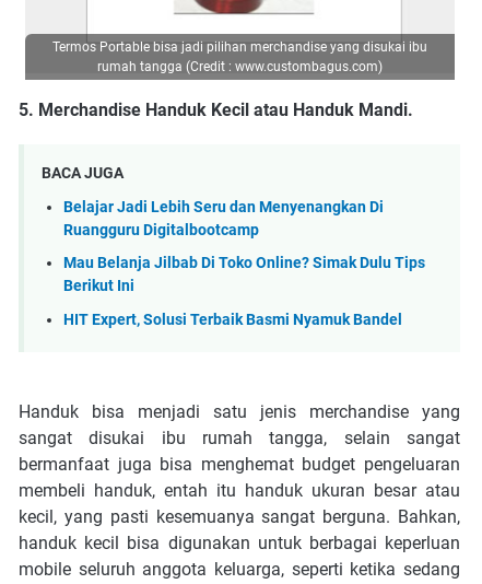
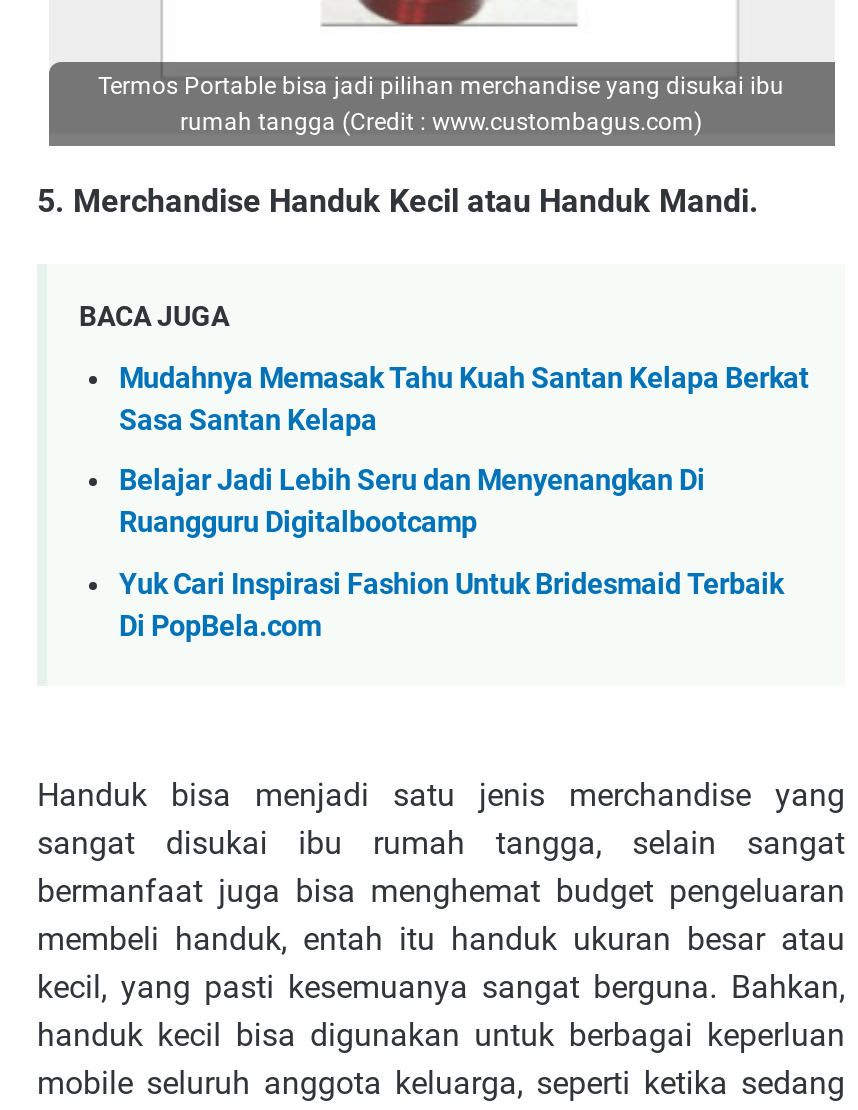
none -> [119,362,809,438] Mudahnya Memasak Tahu Kuah Santan Kelapa Berkat | Sasa Santan Kelapa
moved [63,198,384,239] -> [119,465,705,541]: Belajar Jadi Lebih Seru dan Menyenangkan Di | Ruangguru Digitalbootcamp
[63,254,425,329] Mau Belanja Jilbab Di Toko Online? Simak Dulu Tips | Berikut Ini | HIT Expert, Solusi Terbaik Basmi Nyamuk Bandel -> [119,568,783,644] Yuk Cari Inspirasi Fashion Untuk Bridesmaid Terbaik | Di PopBela.com

